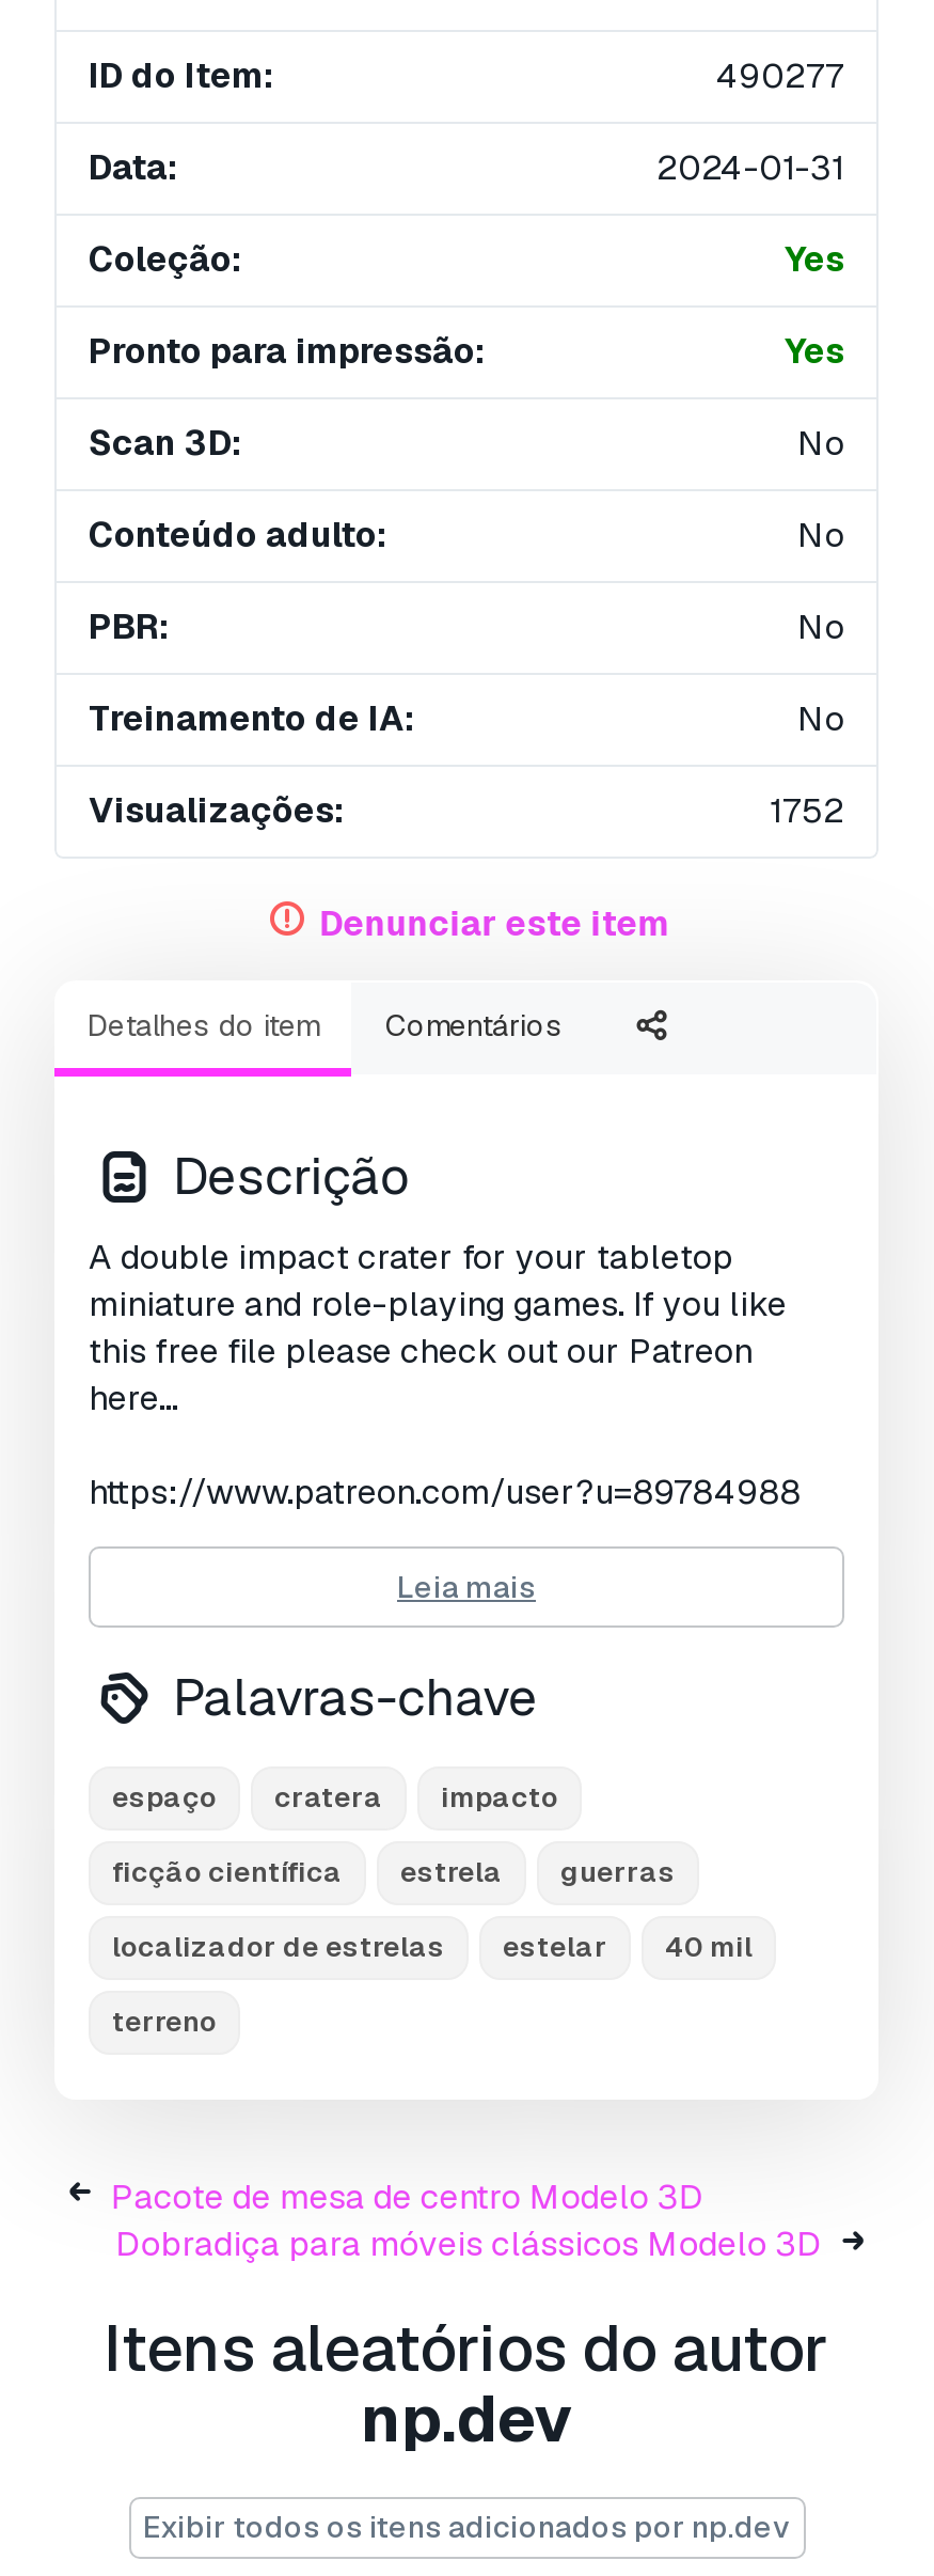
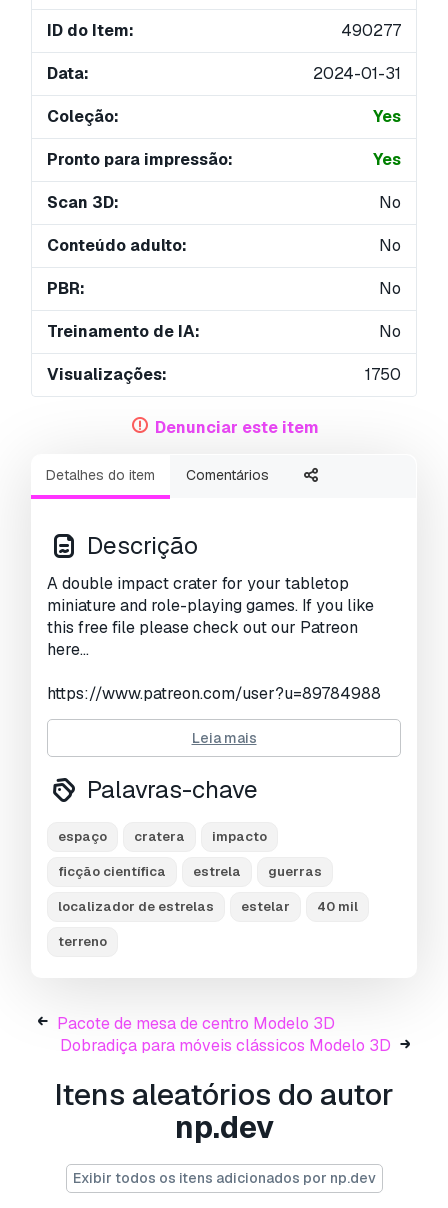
[770,788,844,832] 1752 -> [365,364,401,385] 1750

